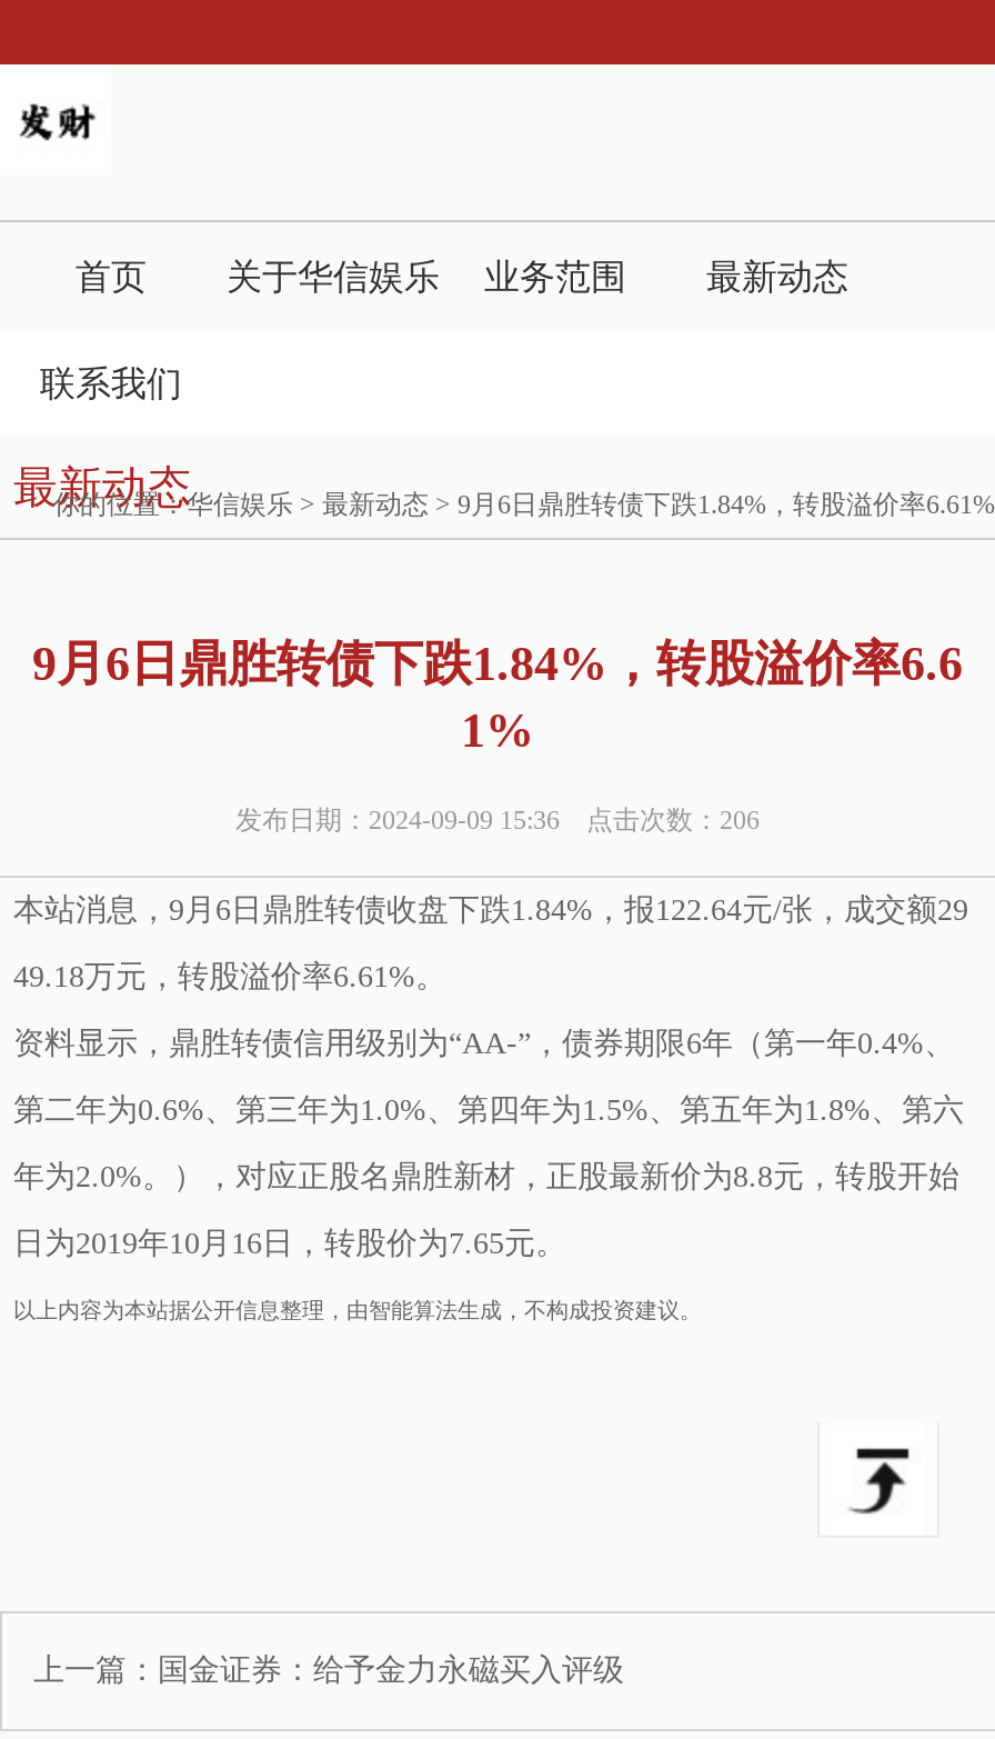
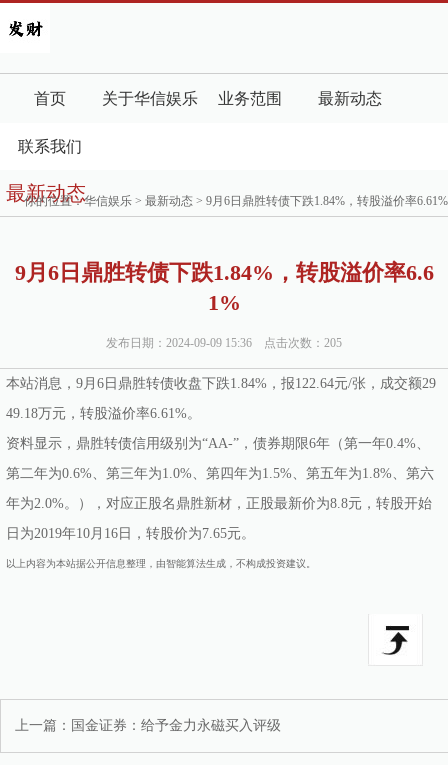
[235,804,760,836] 发布日期：2024-09-09 15:36 点击次数：206 -> [106,336,342,350] 发布日期：2024-09-09 15:36 点击次数：205

